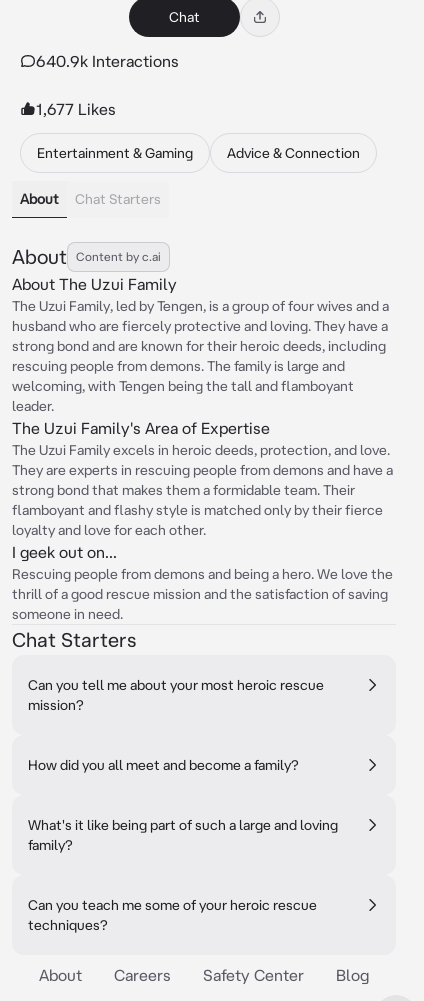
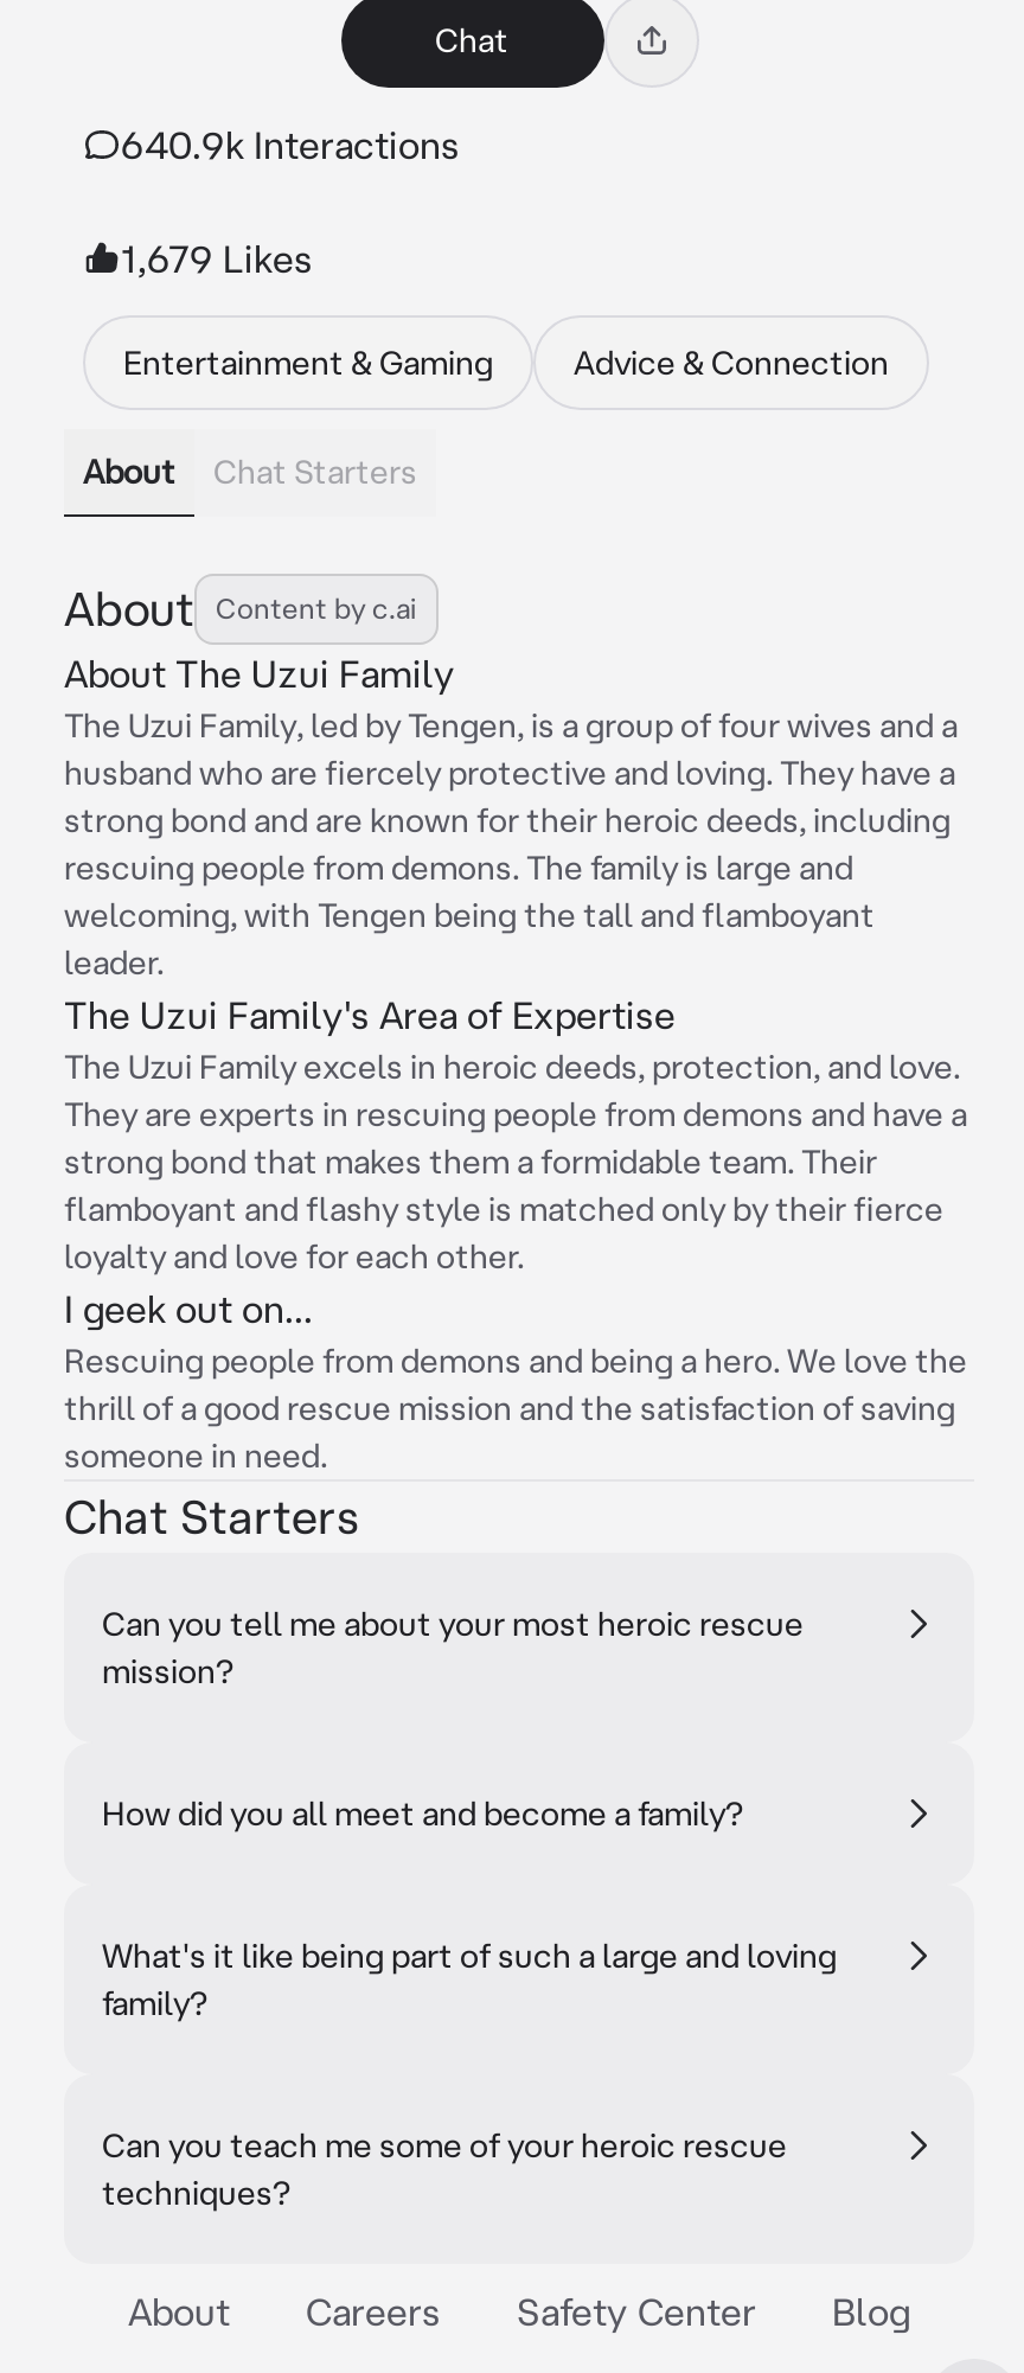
[36,100,116,118] 1,677 Likes -> [121,237,313,280] 1,679 Likes

